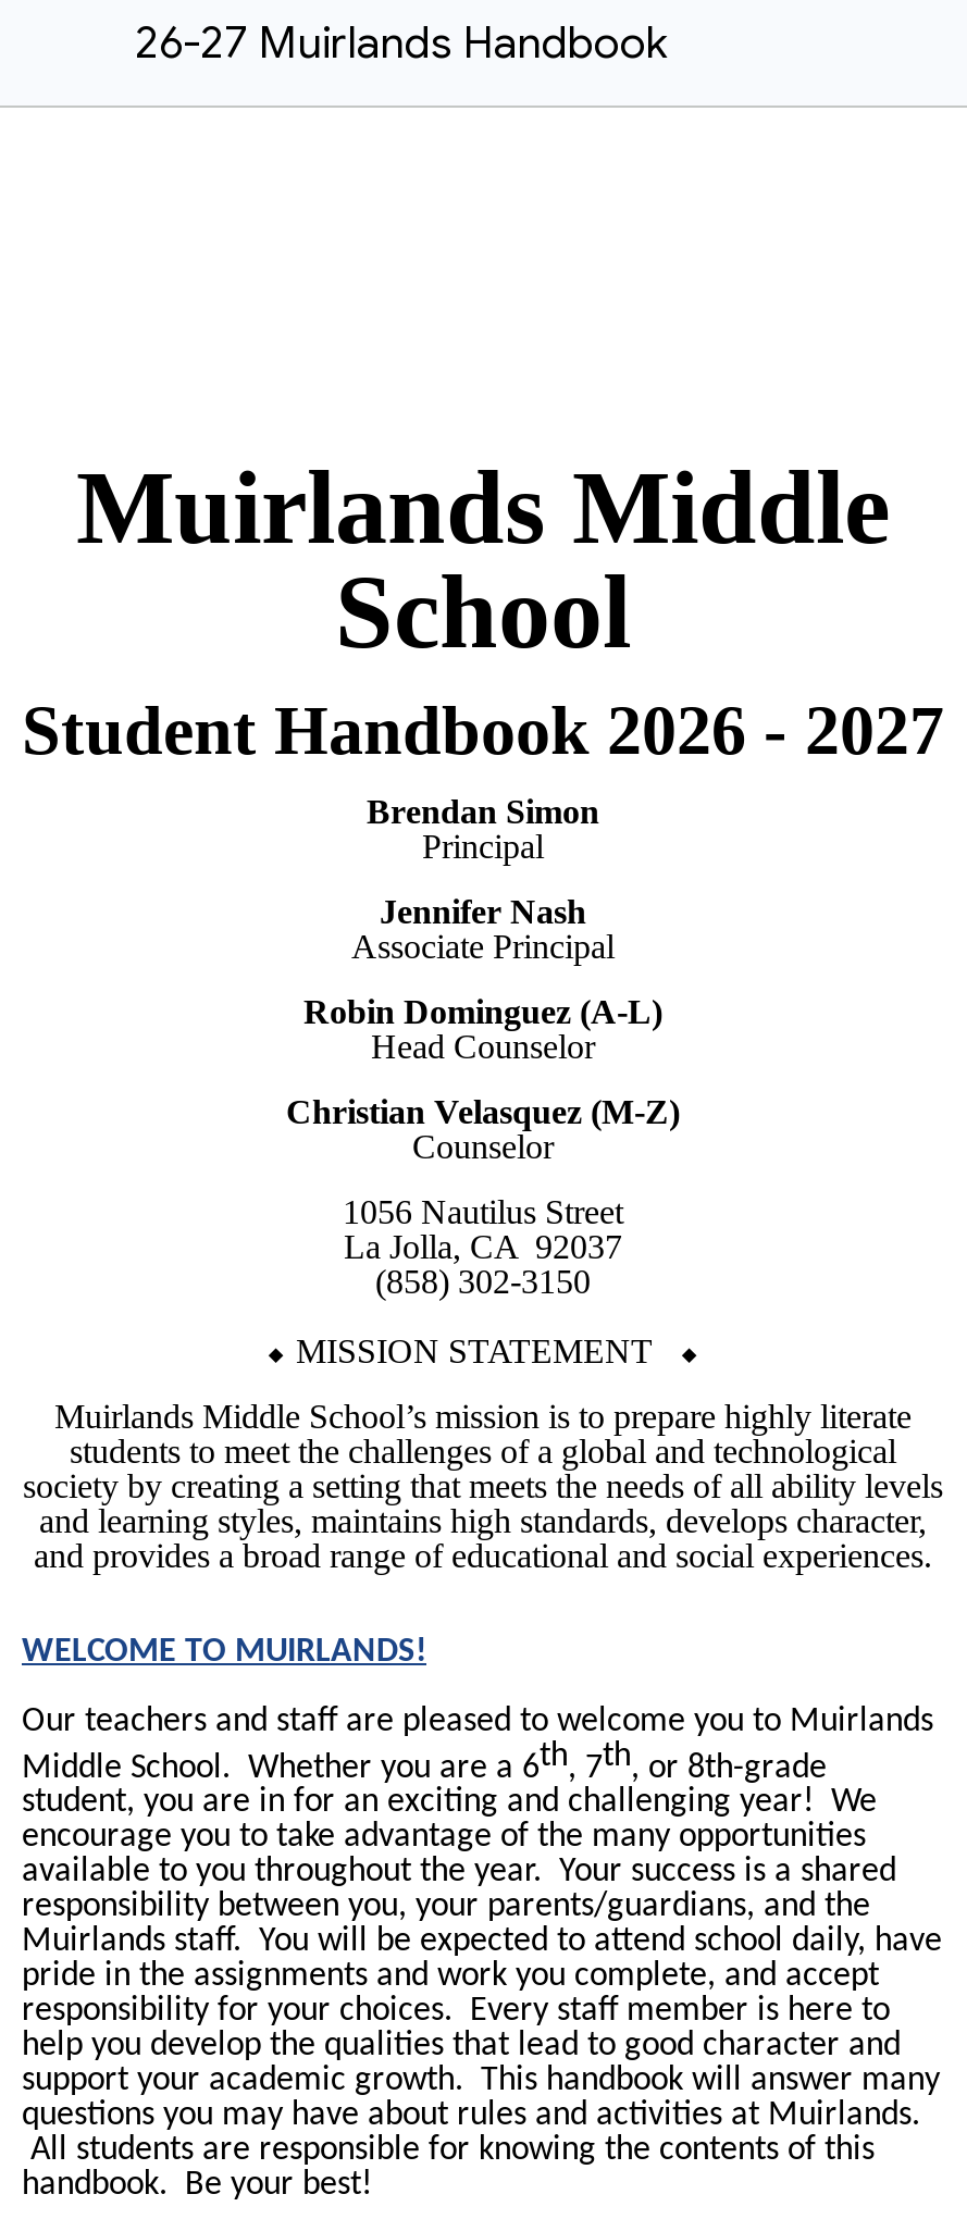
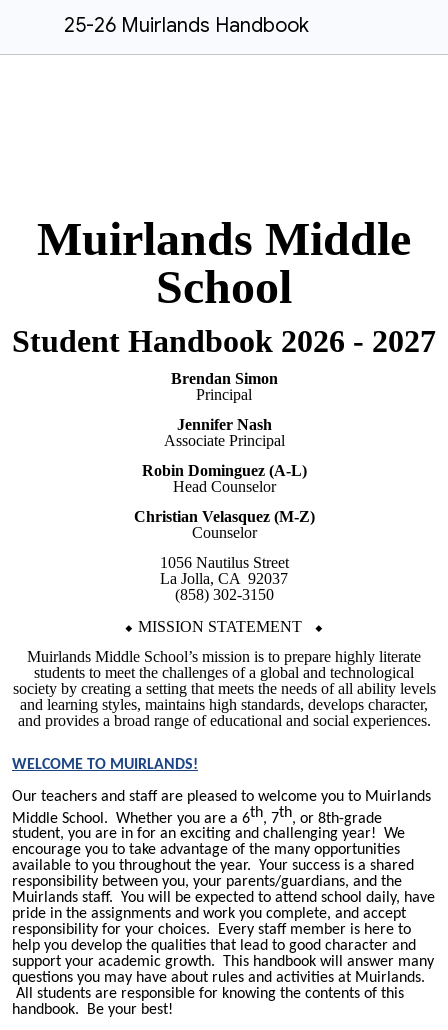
[135,16,668,71] 26-27 Muirlands Handbook -> [64,13,309,38] 25-26 Muirlands Handbook

